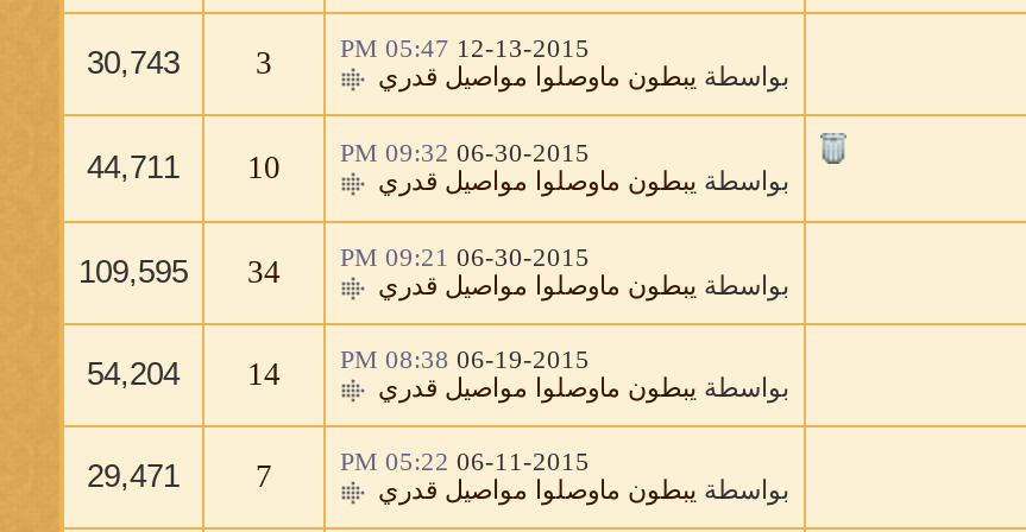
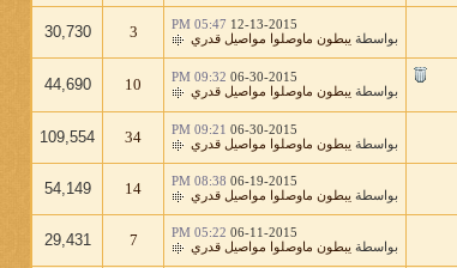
[87,45,180,81] 30,743 -> [44,23,91,41] 30,730
[87,150,281,185] 44,711 10 -> [44,75,142,93] 44,690 10
[78,254,281,290] 109,595 34 -> [40,128,142,146] 109,554 34
[87,356,281,392] 54,204 14 -> [44,179,142,197] 54,149 14
[87,458,180,494] 29,471 -> [44,231,91,249] 29,431

